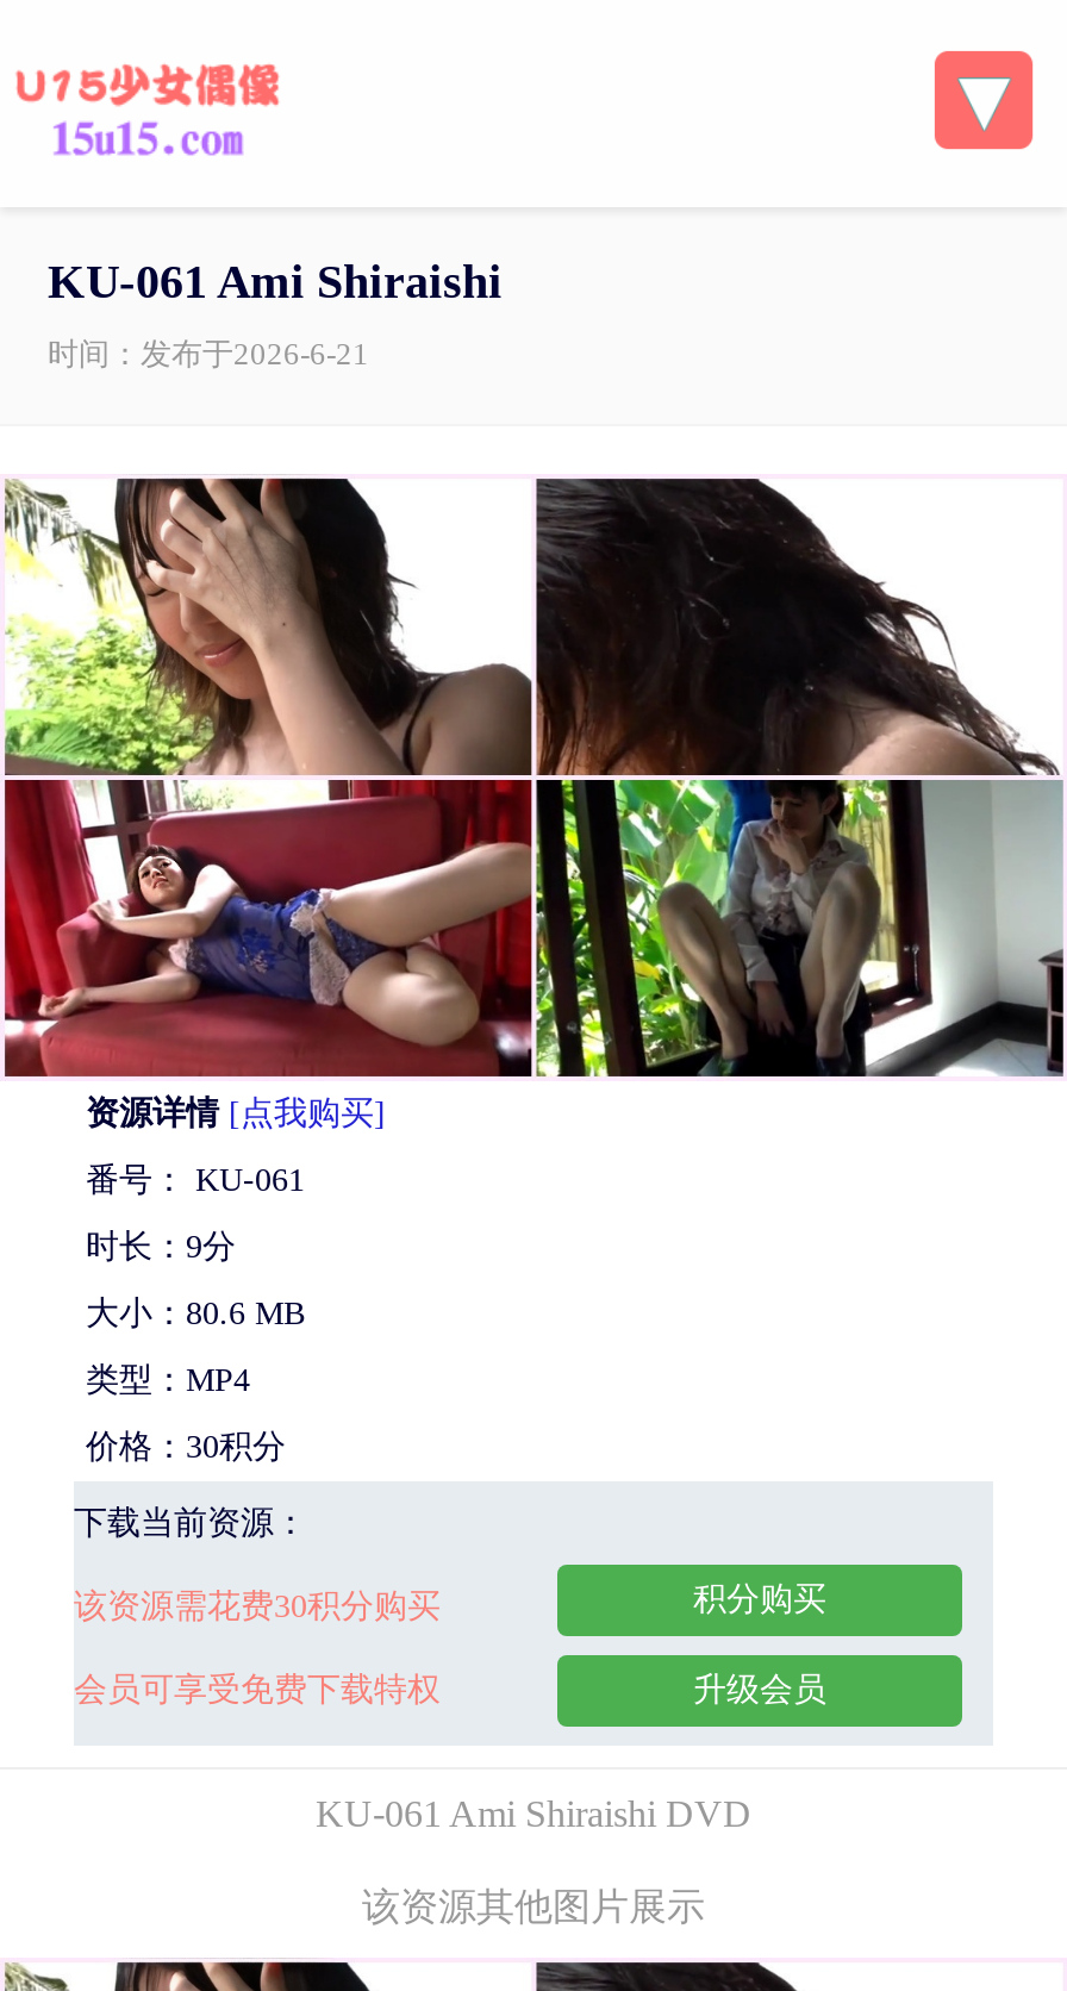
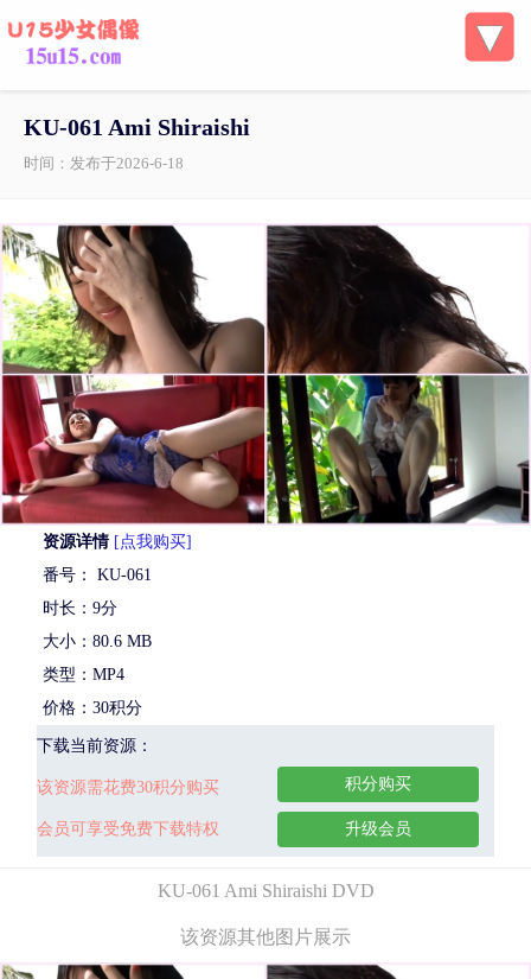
[48,336,369,372] 时间：发布于2026-6-21 -> [24,154,184,172] 时间：发布于2026-6-18

